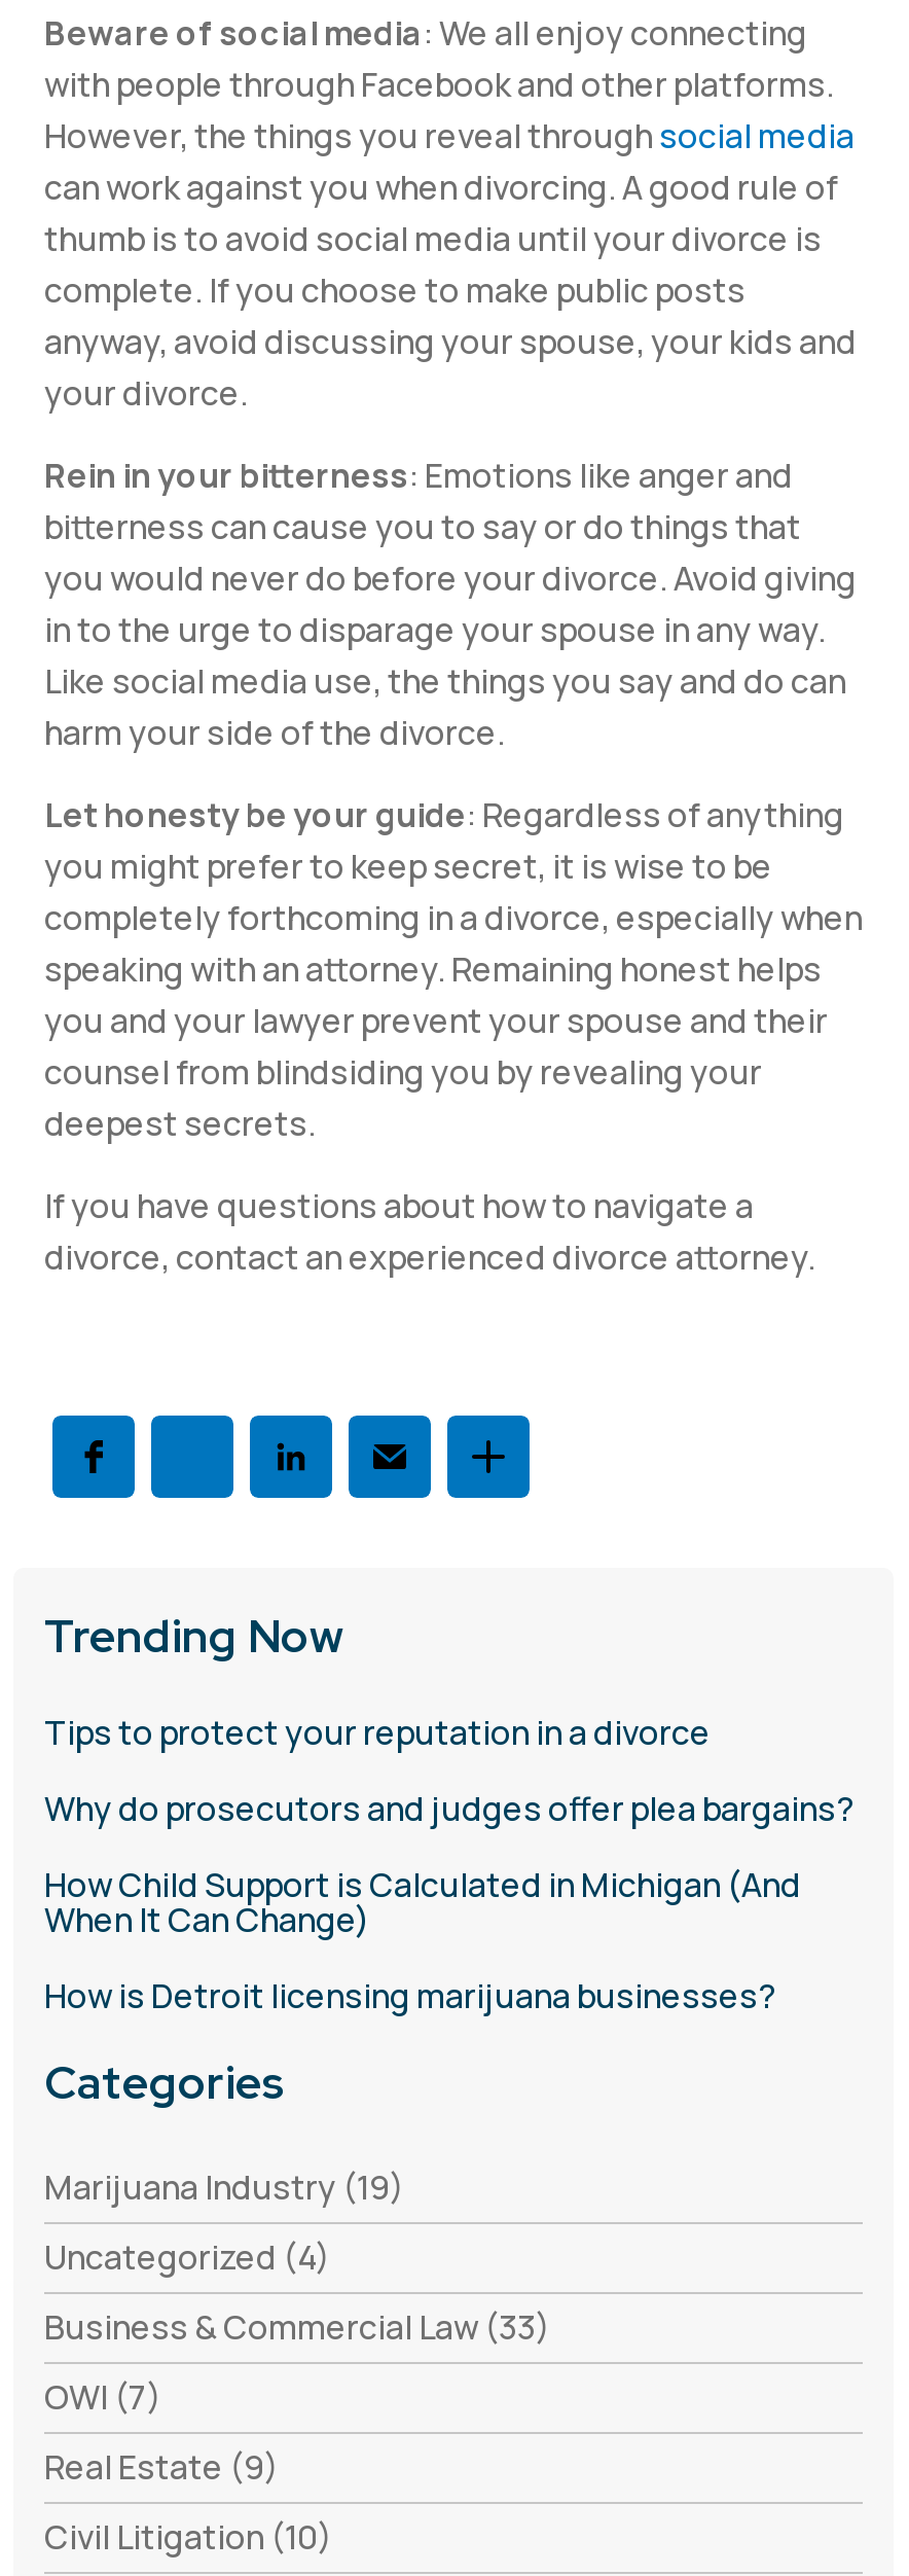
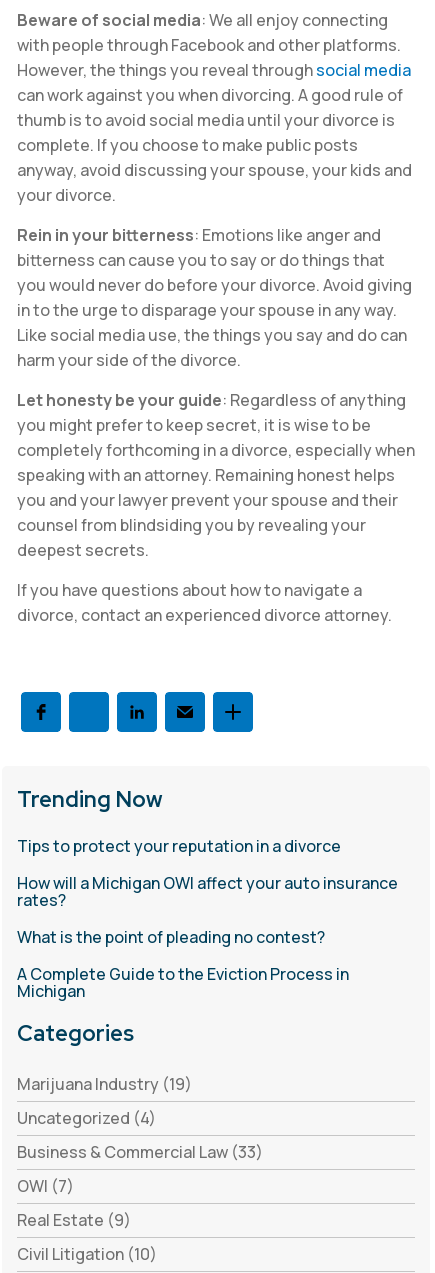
[44,1786,852,1831] Why do prosecutors and judges offer plea bargains? -> [17,872,398,911] How will a Michigan OWI affect your auto insurance | rates?
[44,1862,801,1942] How Child Support is Calculated in Michigan (And | When It Can Change) -> [17,926,325,948] What is the point of pleading no contest?
[44,1973,774,2018] How is Detroit licensing marijuana businesses? -> [17,963,349,1002] A Complete Guide to the Eviction Process in | Michigan

